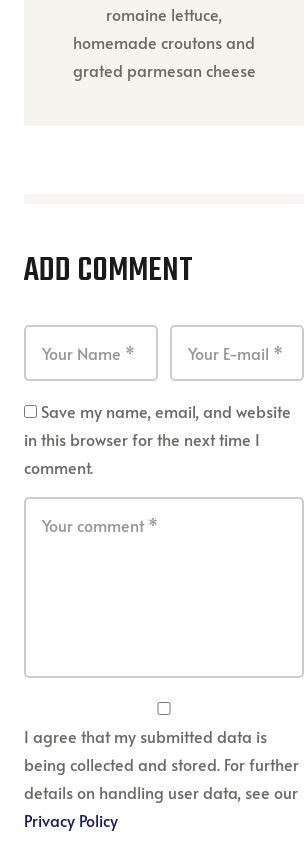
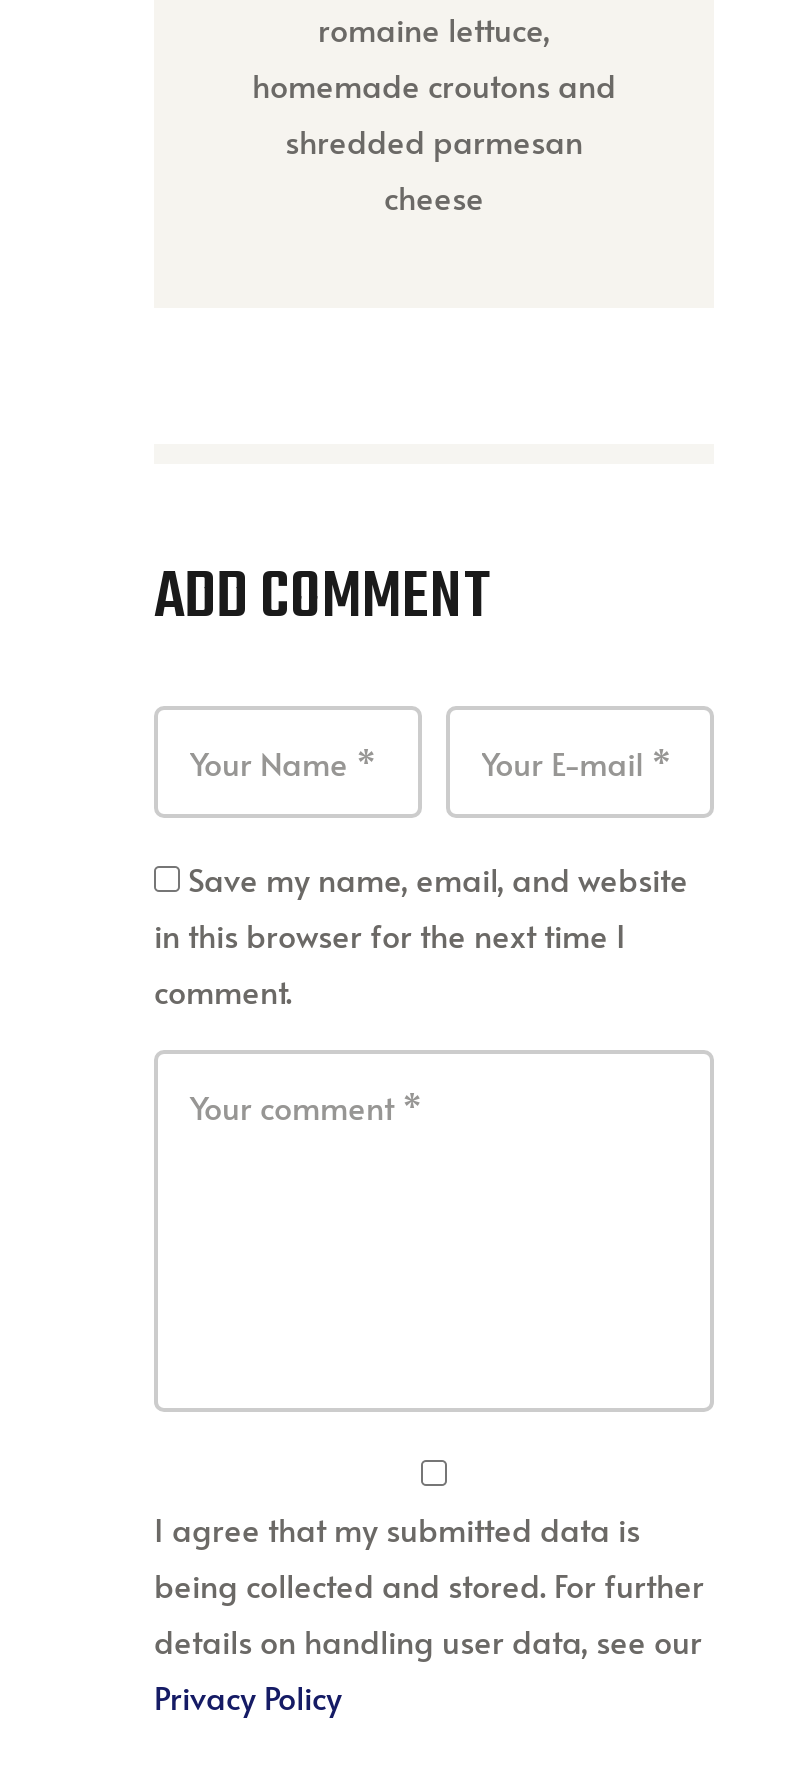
[72,59,255,81] grated parmesan cheese -> [285,118,583,218] shredded parmesan | cheese

